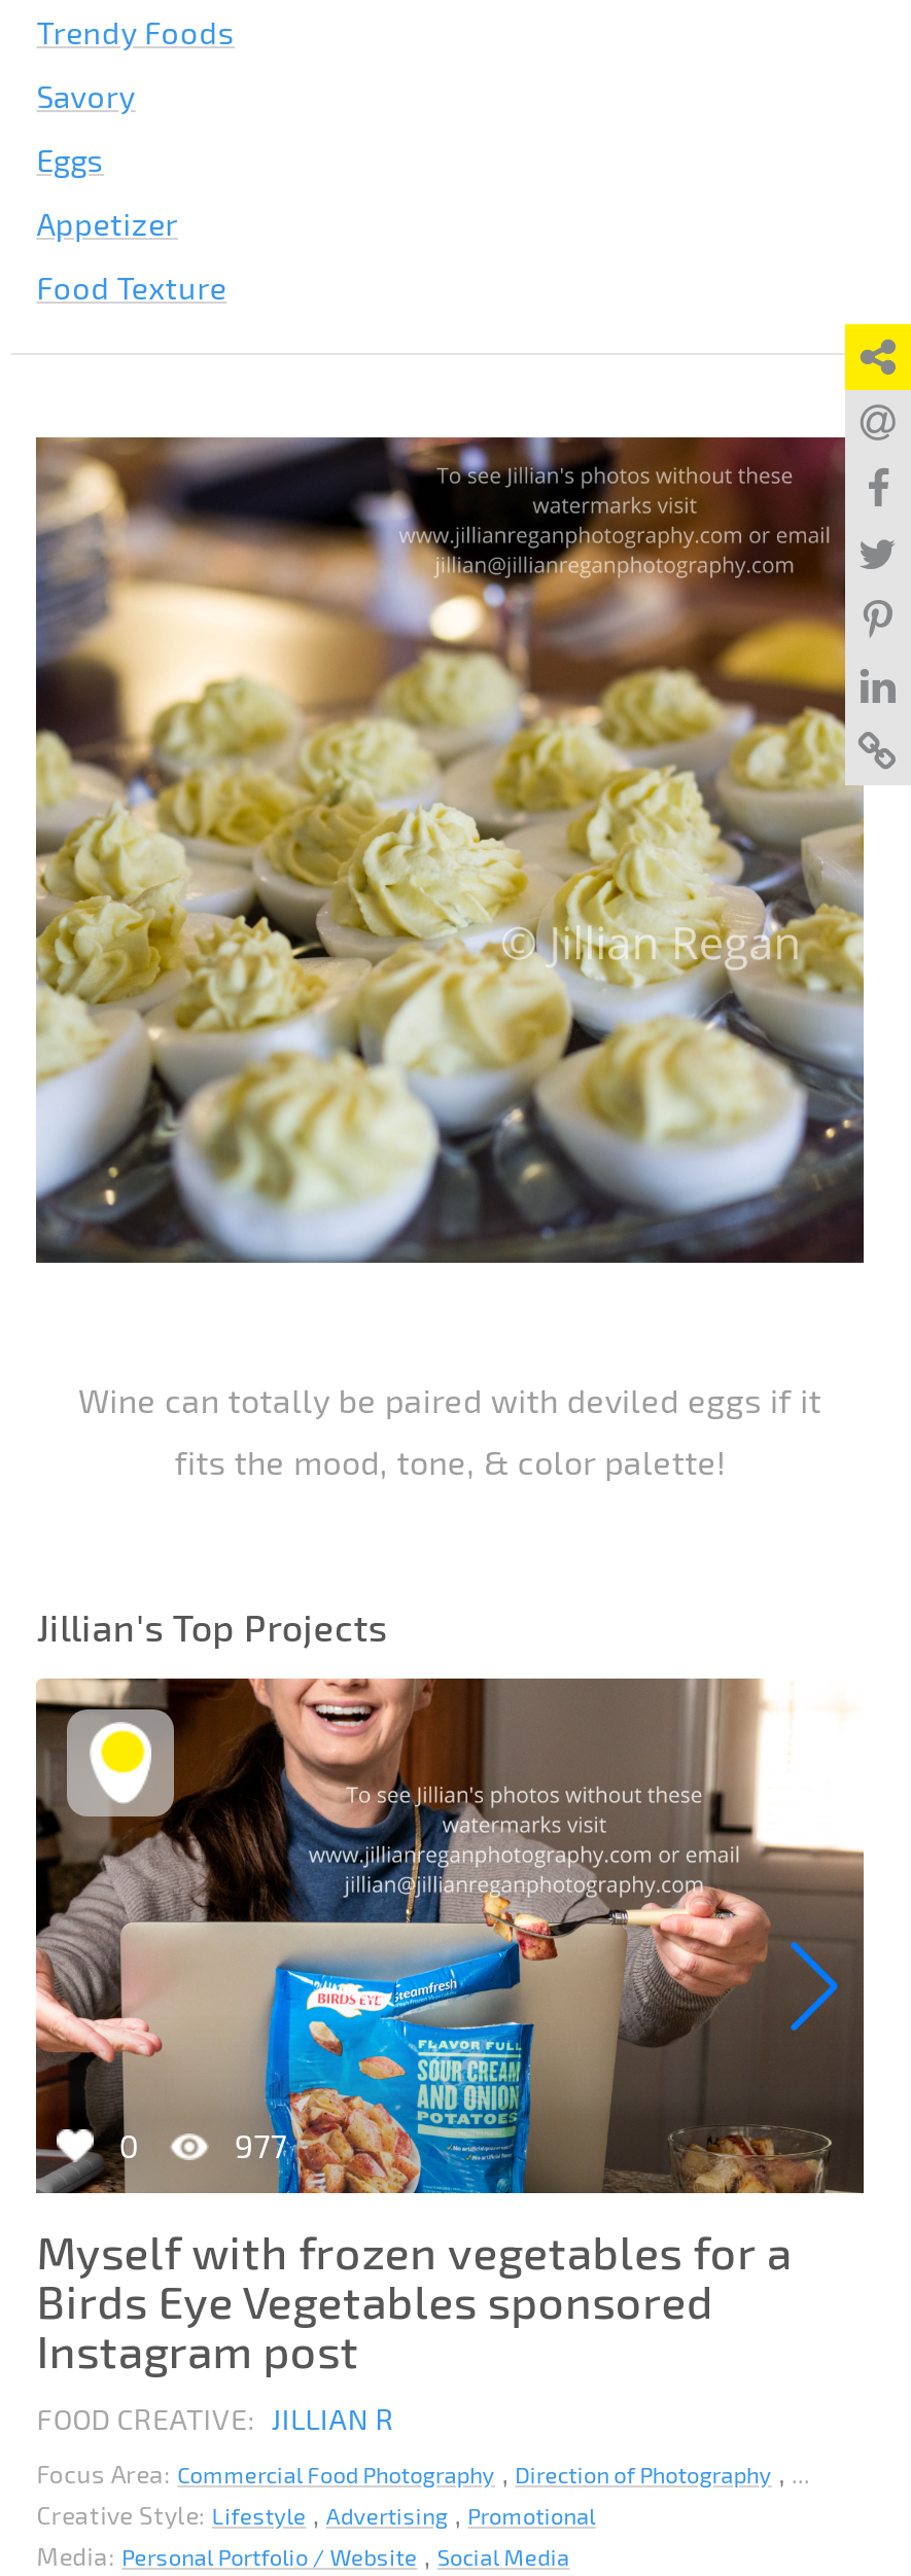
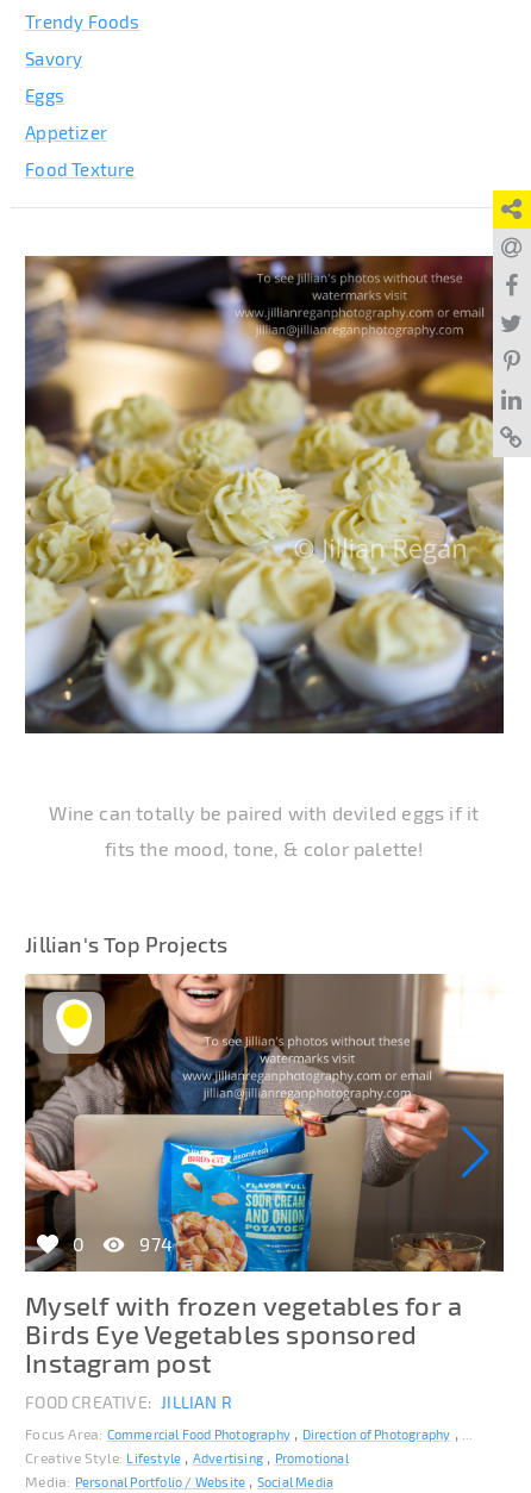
[234,2126,287,2165] 977 -> [140,1232,173,1255] 974

